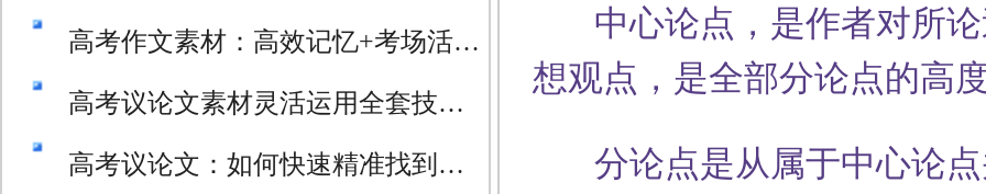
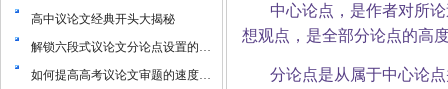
[68,26,480,57] 高考作文素材：高效记忆+考场活… -> [31,12,175,26] 高中议论文经典开头大揭秘
[68,88,464,118] 高考议论文素材灵活运用全套技… -> [31,40,211,54] 解锁六段式议论文分论点设置的…
[68,149,464,180] 高考议论文：如何快速精准找到… -> [31,68,211,82] 如何提高高考议论文审题的速度…

